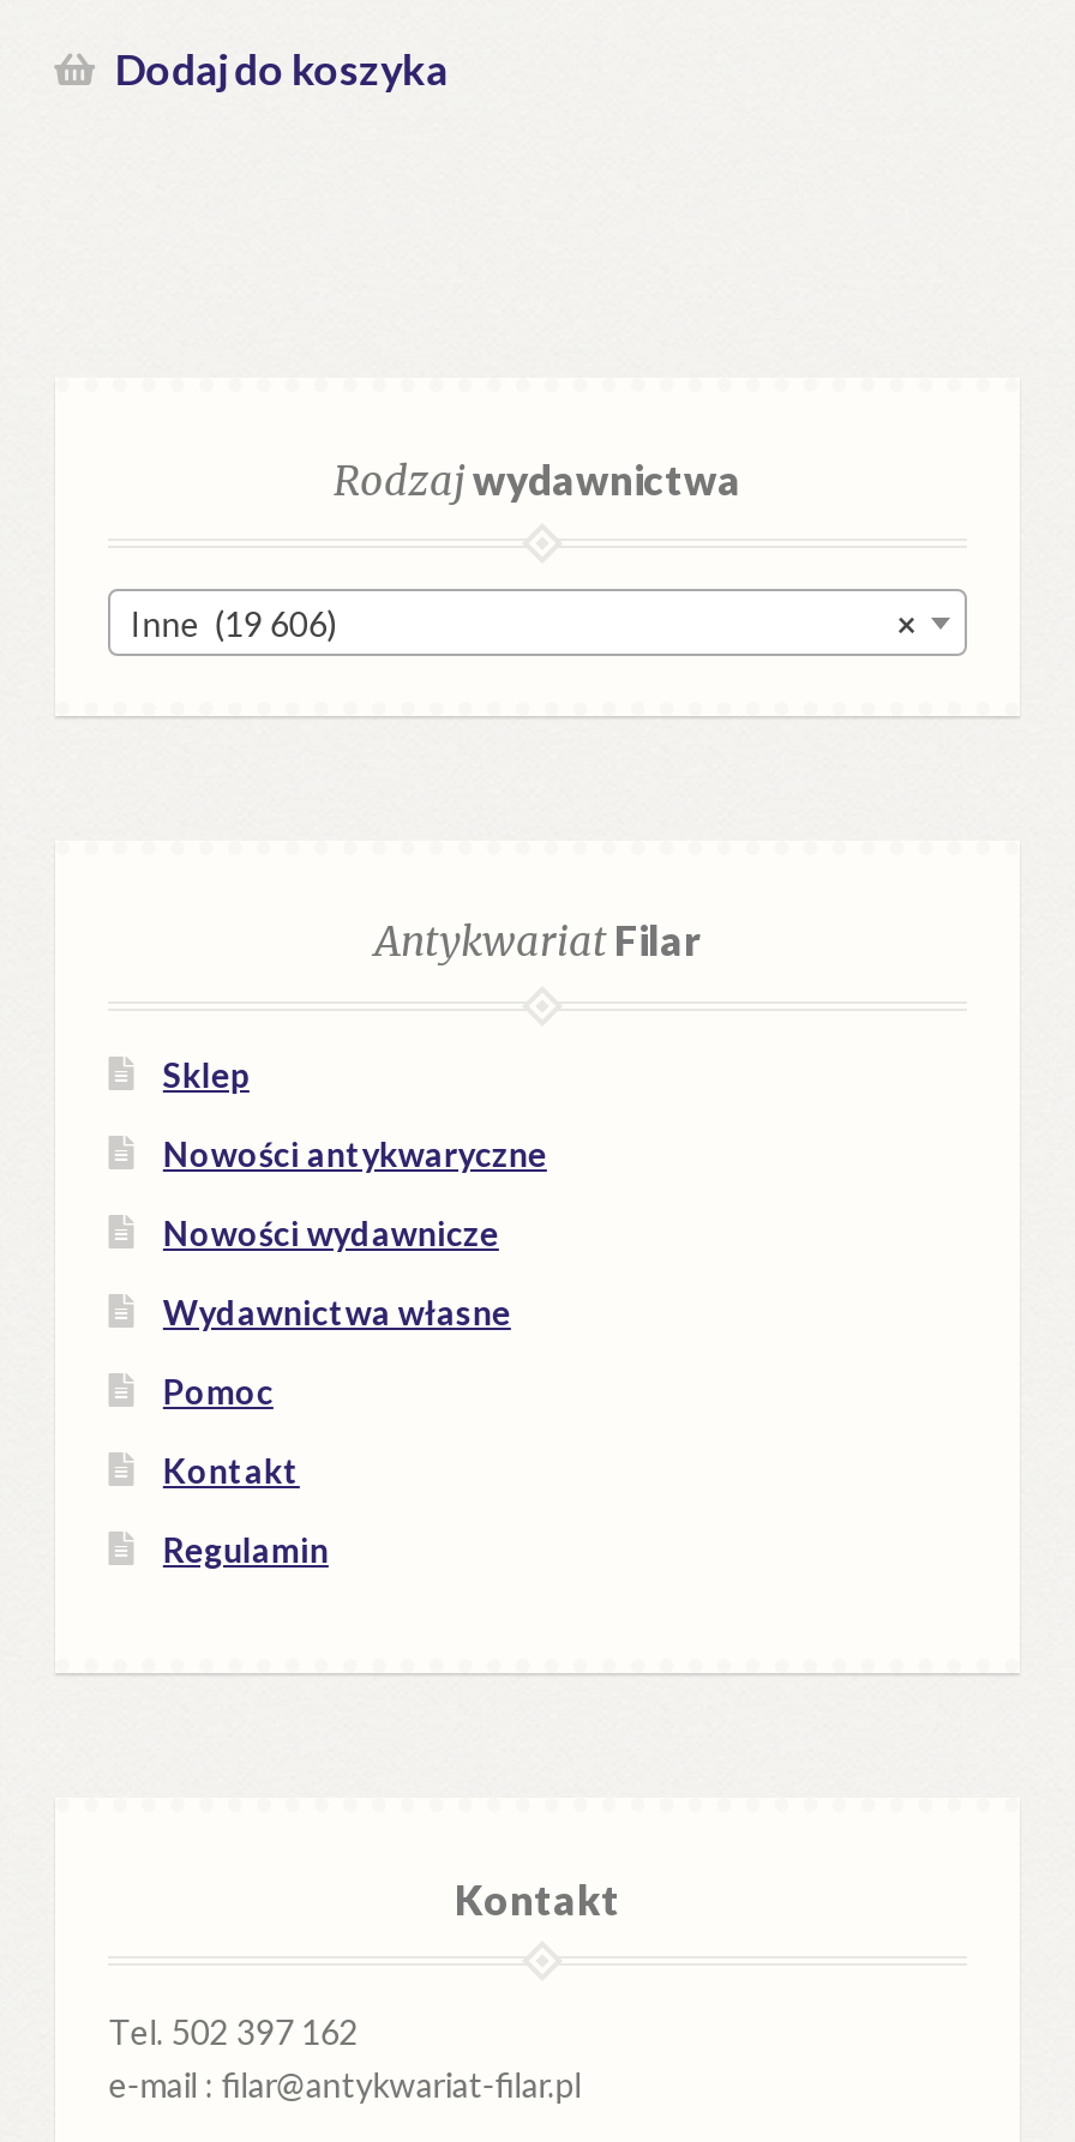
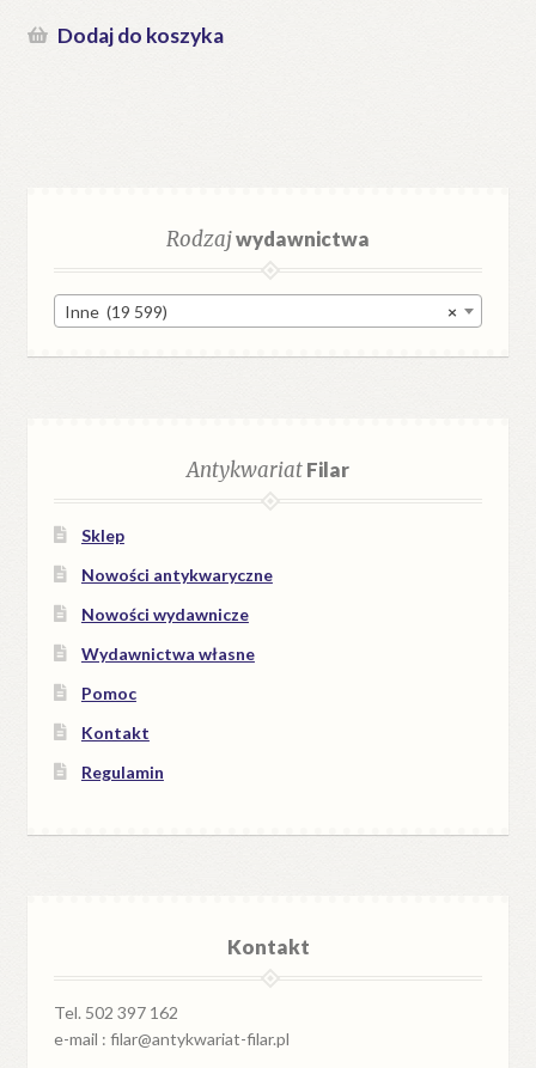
[130,604,337,644] Inne (19 606) -> [65,301,168,321] Inne (19 599)

